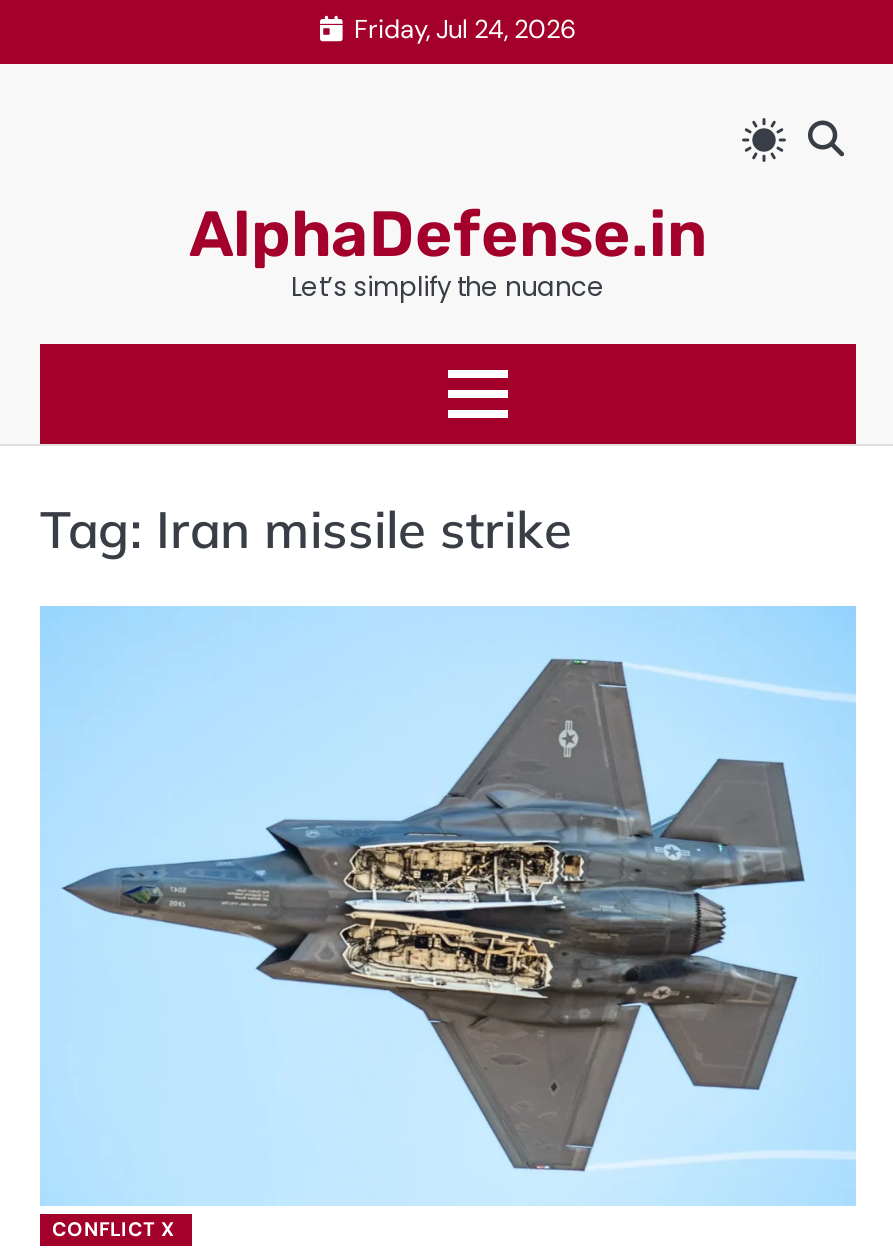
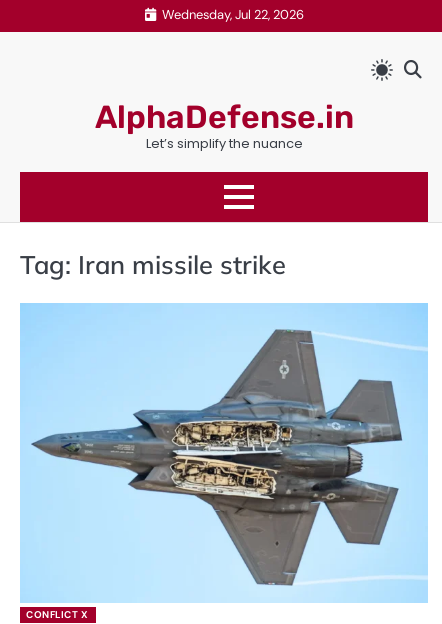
[354,11,576,45] Friday, Jul 24, 2026 -> [161,5,303,22] Wednesday, Jul 22, 2026

